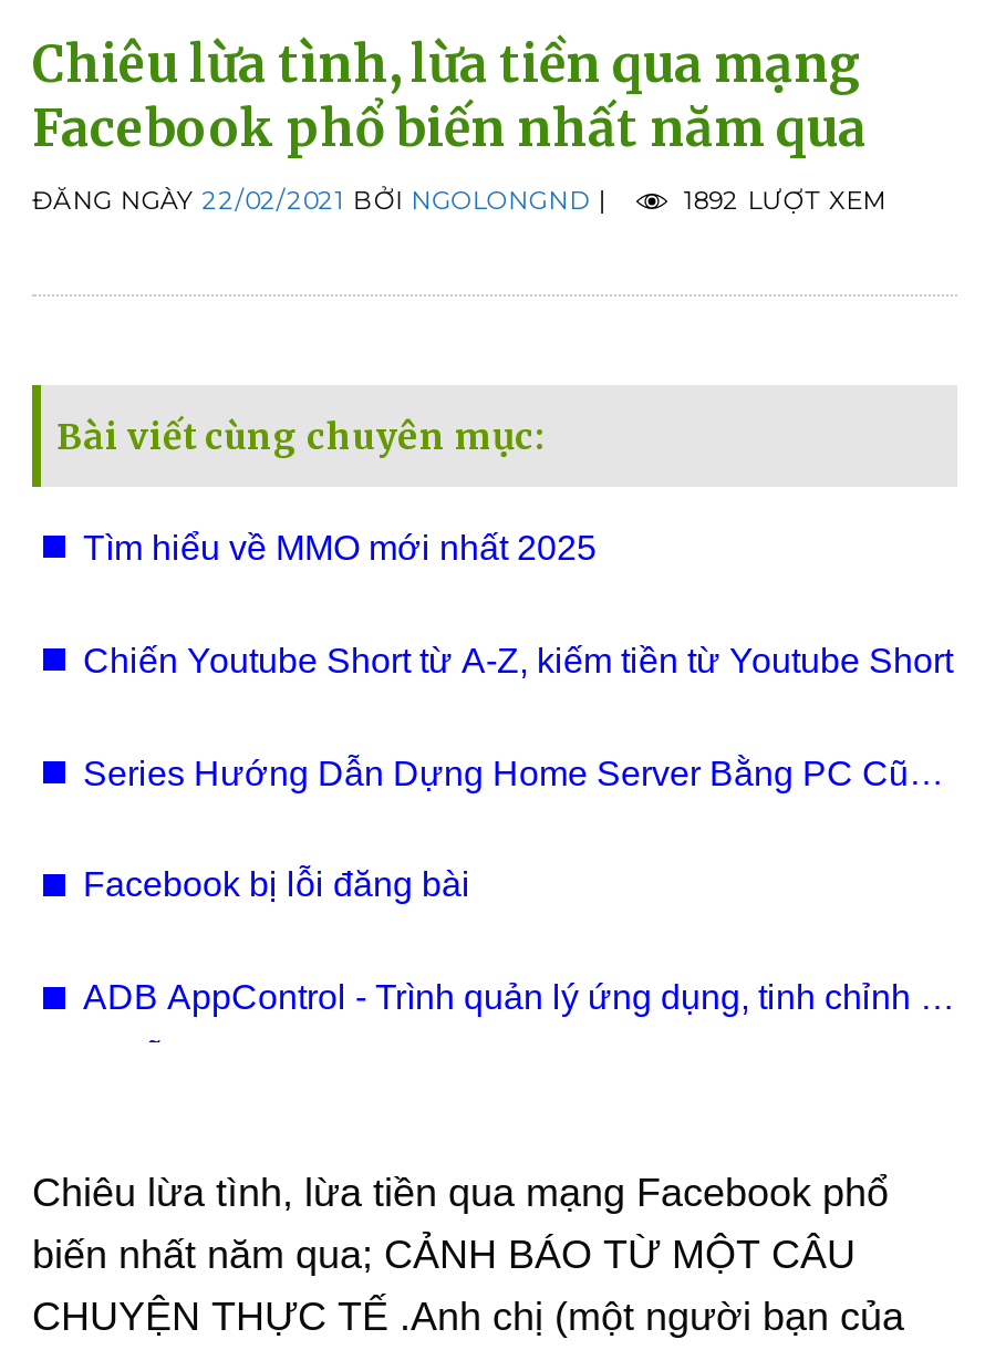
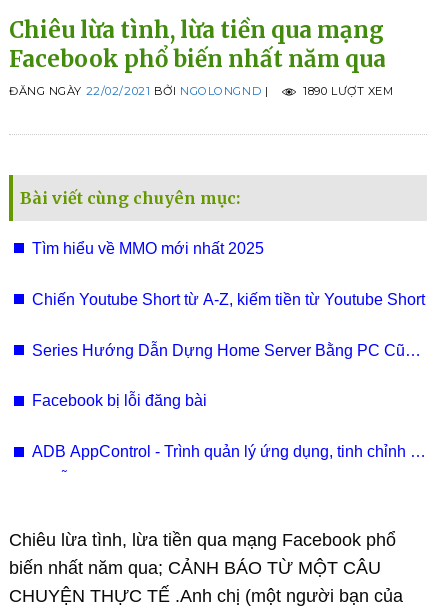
[676,185,886,216] 1892 LƯỢT XEM -> [300,84,394,98] 1890 LƯỢT XEM

